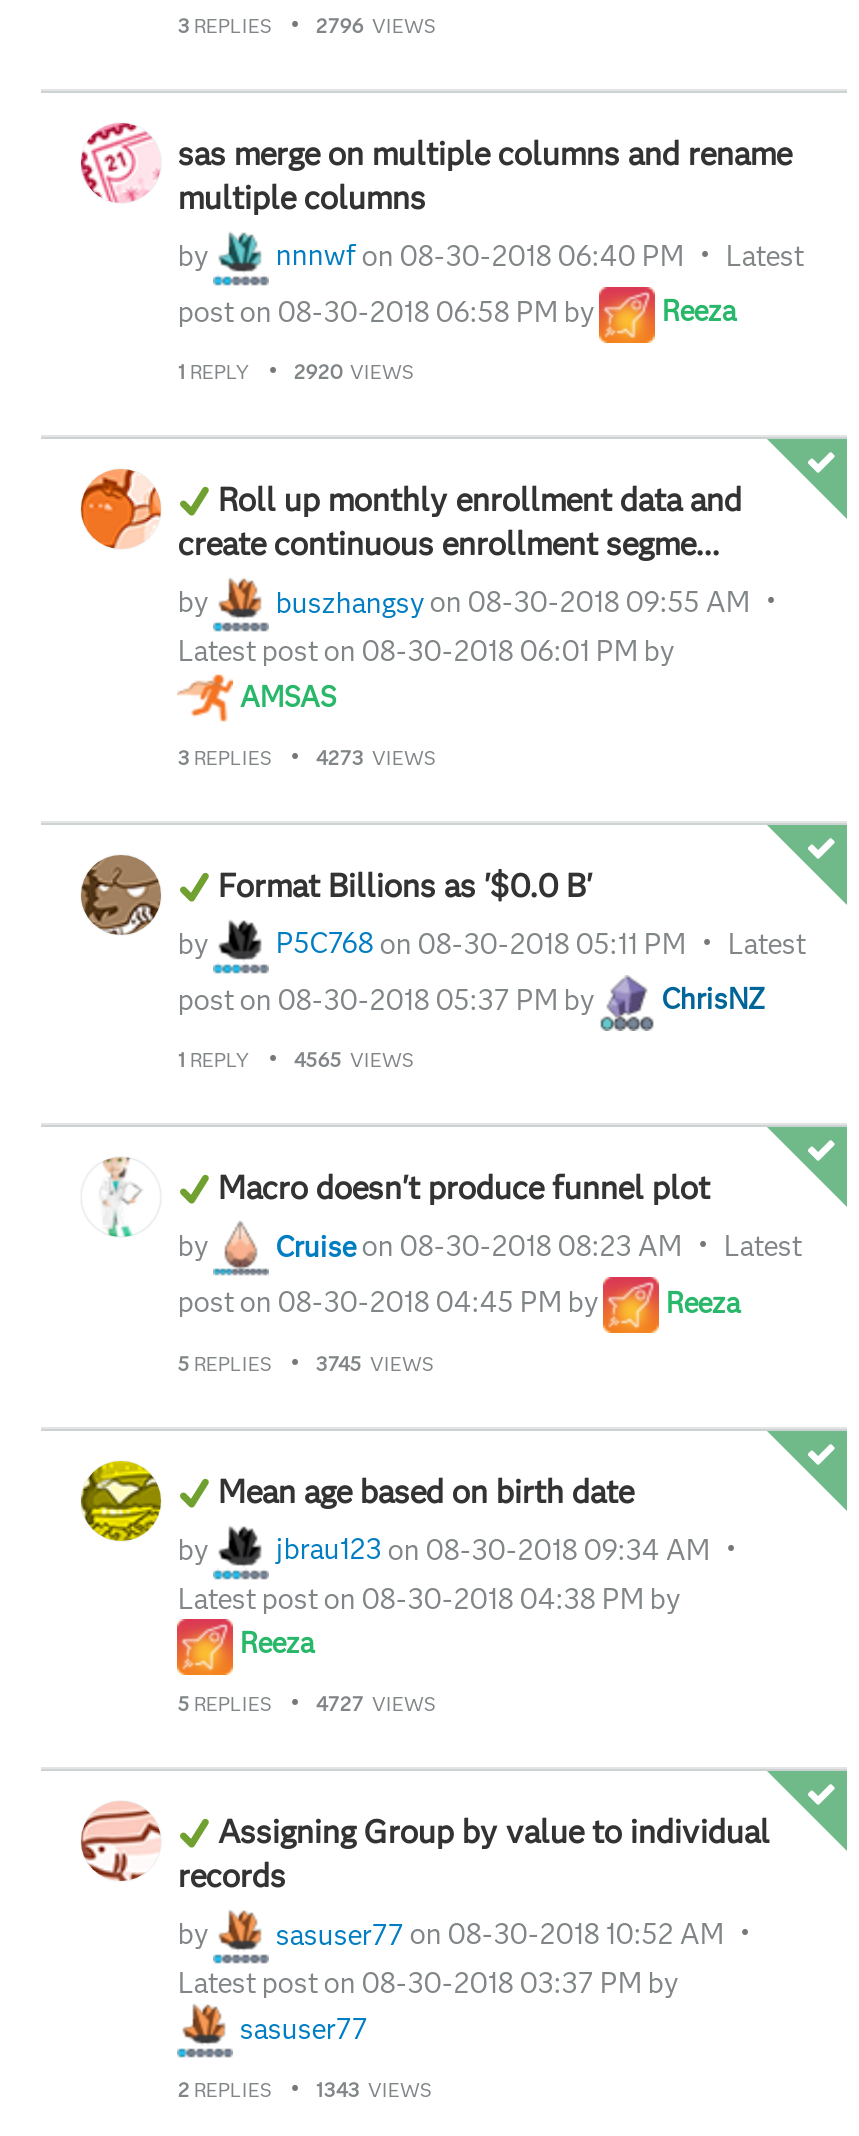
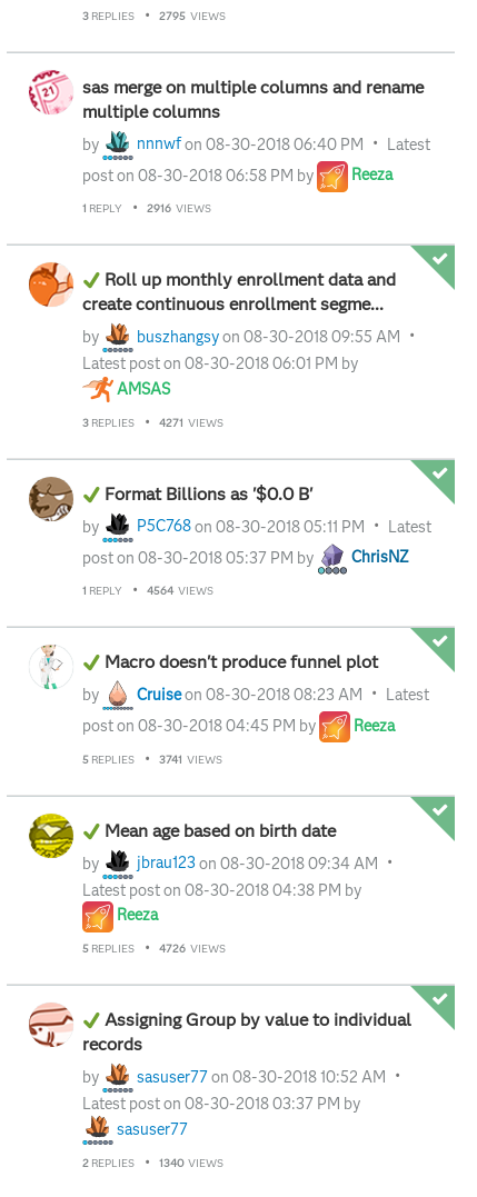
[178,12,436,38] 3 REPLIES 2796 VIEWS -> [83,8,226,23] 3 REPLIES 2795 VIEWS
[178,359,414,385] 1 REPLY 2920 VIEWS -> [83,201,212,216] 1 REPLY 2916 VIEWS
[178,744,436,770] 3 REPLIES 4273 VIEWS -> [83,415,224,430] 3 REPLIES 4271 VIEWS
[178,1047,414,1073] 1 REPLY 4565 VIEWS -> [83,583,214,598] 1 REPLY 4564 VIEWS
[178,1350,434,1376] 5 REPLIES 3745 VIEWS -> [83,752,223,766] 5 REPLIES 3741 VIEWS
[178,1691,436,1717] 5 REPLIES 4727 VIEWS -> [83,941,226,956] 5 REPLIES 4726 VIEWS
[178,2076,432,2102] 2 REPLIES 1343 VIEWS -> [83,1155,224,1170] 2 REPLIES 1340 VIEWS

